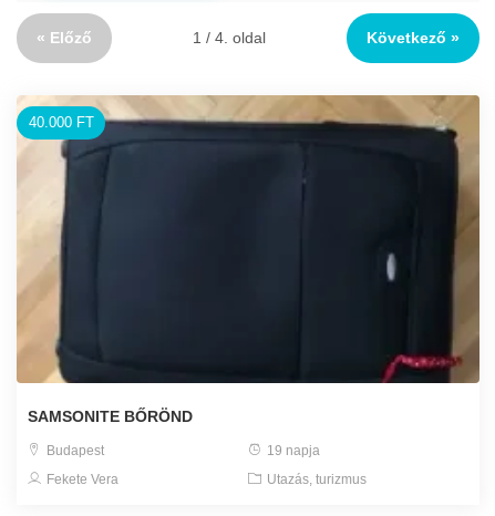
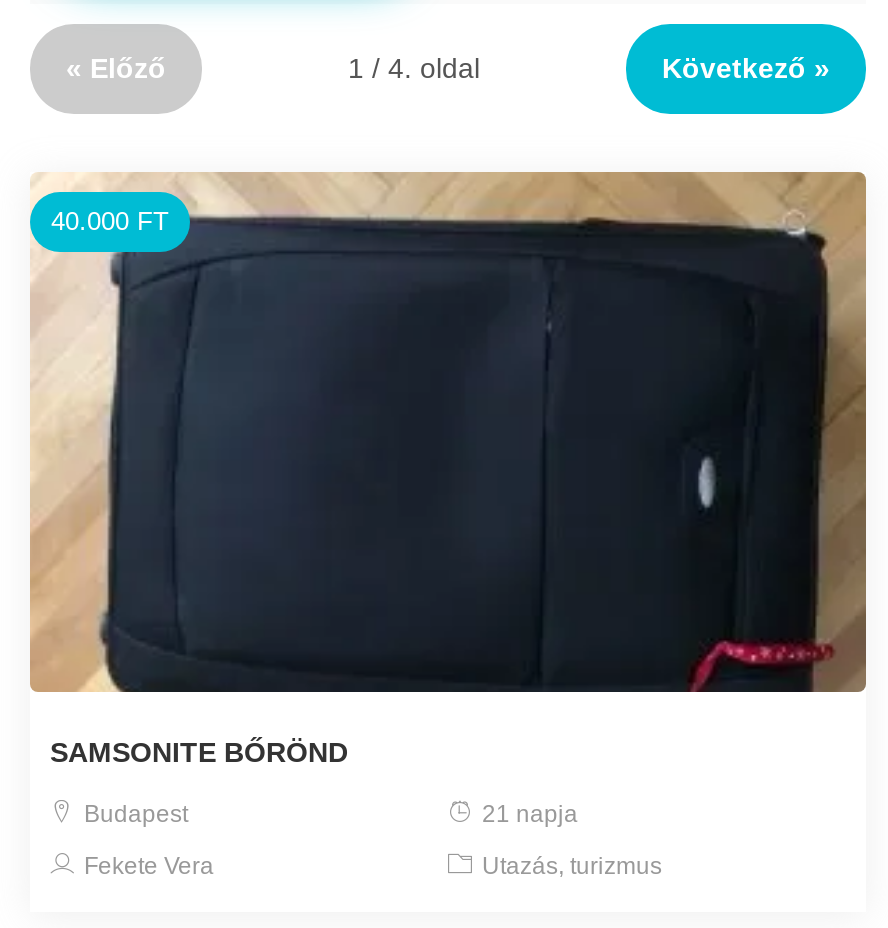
[264,443,320,458] 19 napja -> [476,800,578,828] 21 napja

